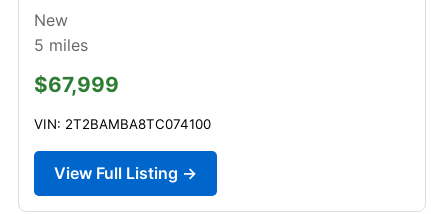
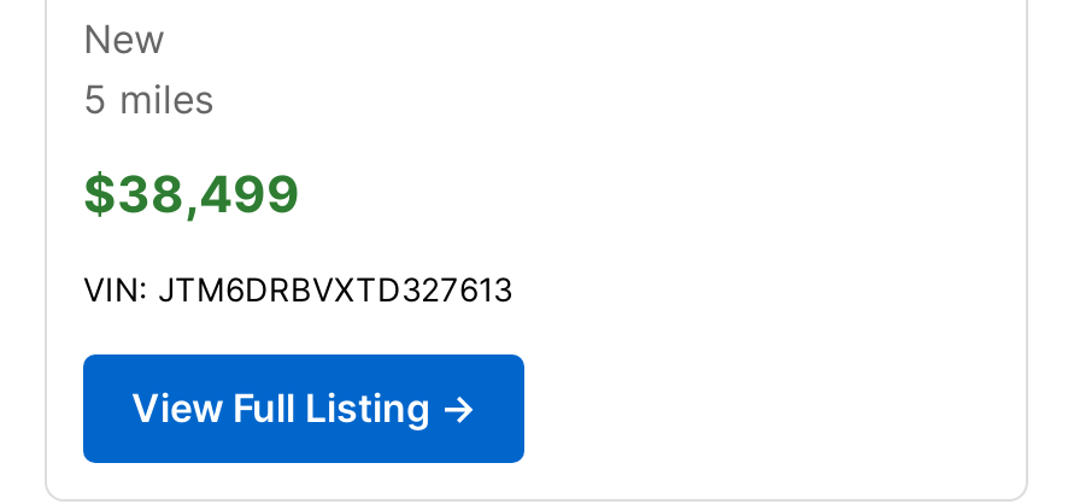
[34,72,119,97] $67,999 -> [83,164,300,224] $38,499
[34,116,211,132] VIN: 2T2BAMBA8TC074100 -> [83,270,512,308] VIN: JTM6DRBVXTD327613

